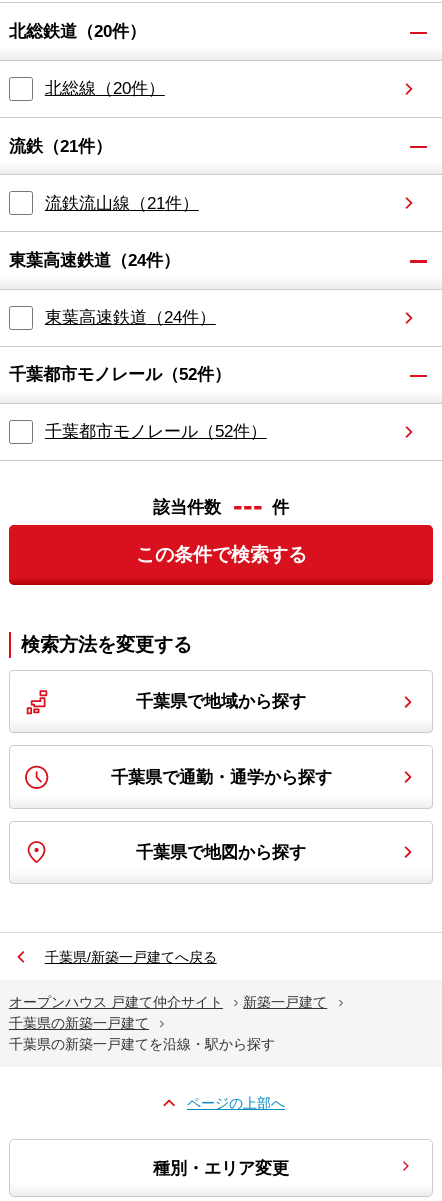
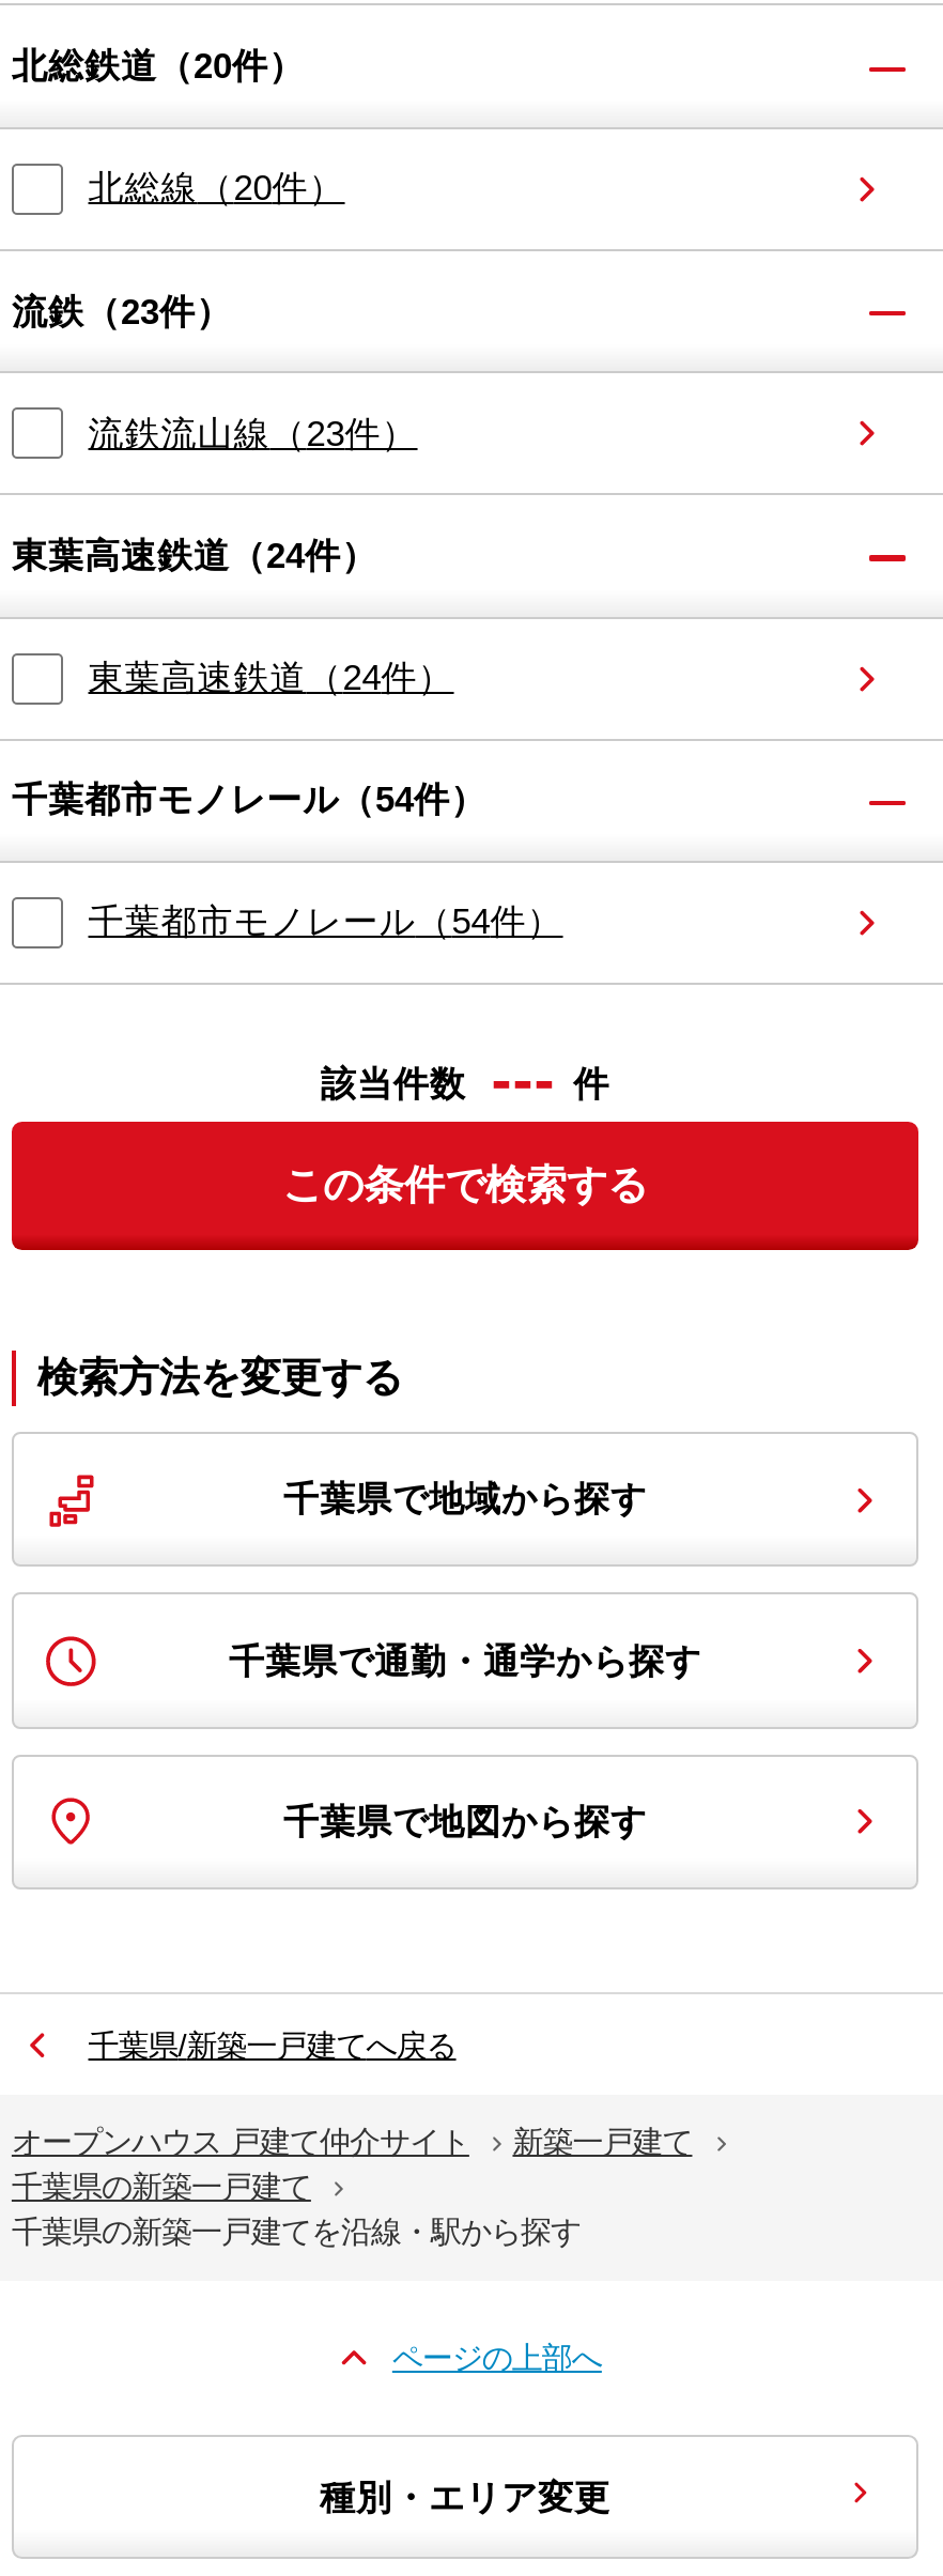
[9,136,112,155] 流鉄（21件） -> [12,291,232,331] 流鉄（23件）
[45,194,199,213] 流鉄流山線（21件） -> [88,413,418,454] 流鉄流山線（23件）
[9,365,231,384] 千葉都市モノレール（52件） -> [12,780,486,821] 千葉都市モノレール（54件）
[45,422,267,441] 千葉都市モノレール（52件） -> [88,902,563,943] 千葉都市モノレール（54件）

